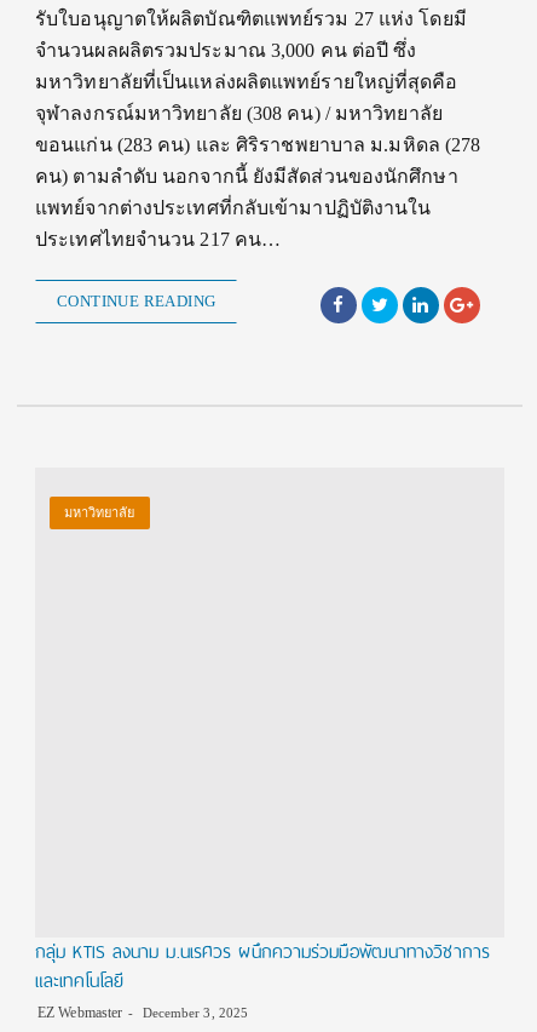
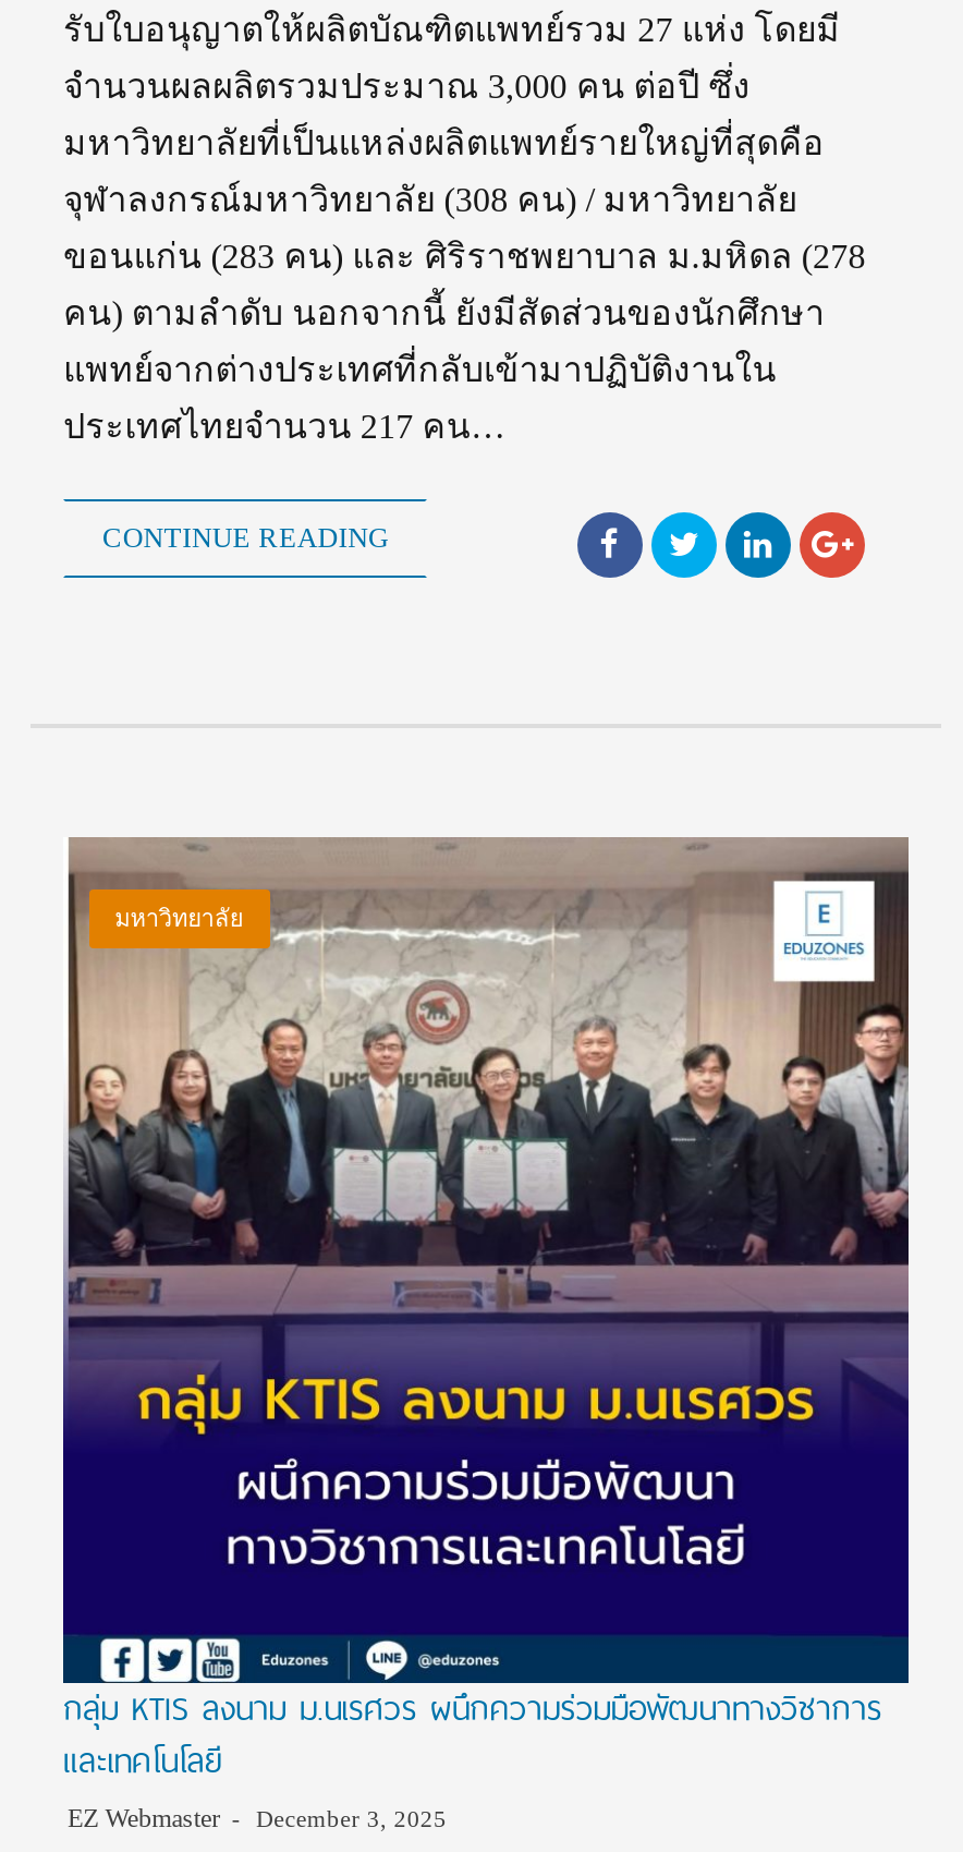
none -> [61,837,911,1685] [image]

